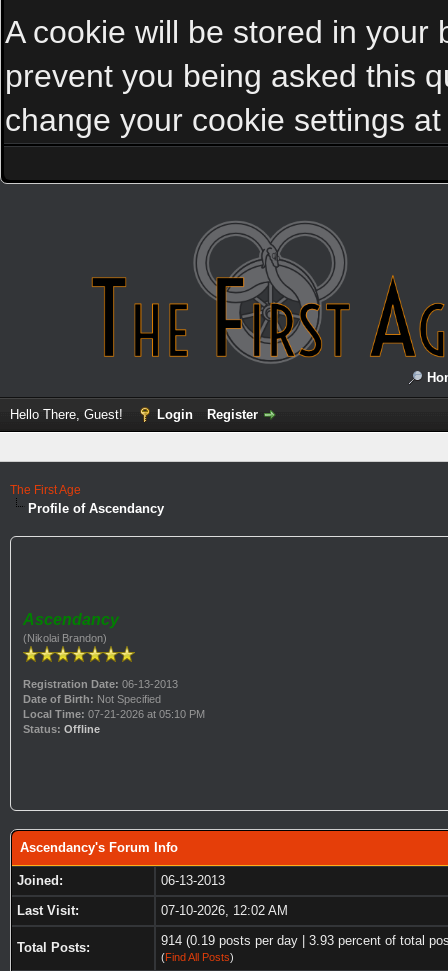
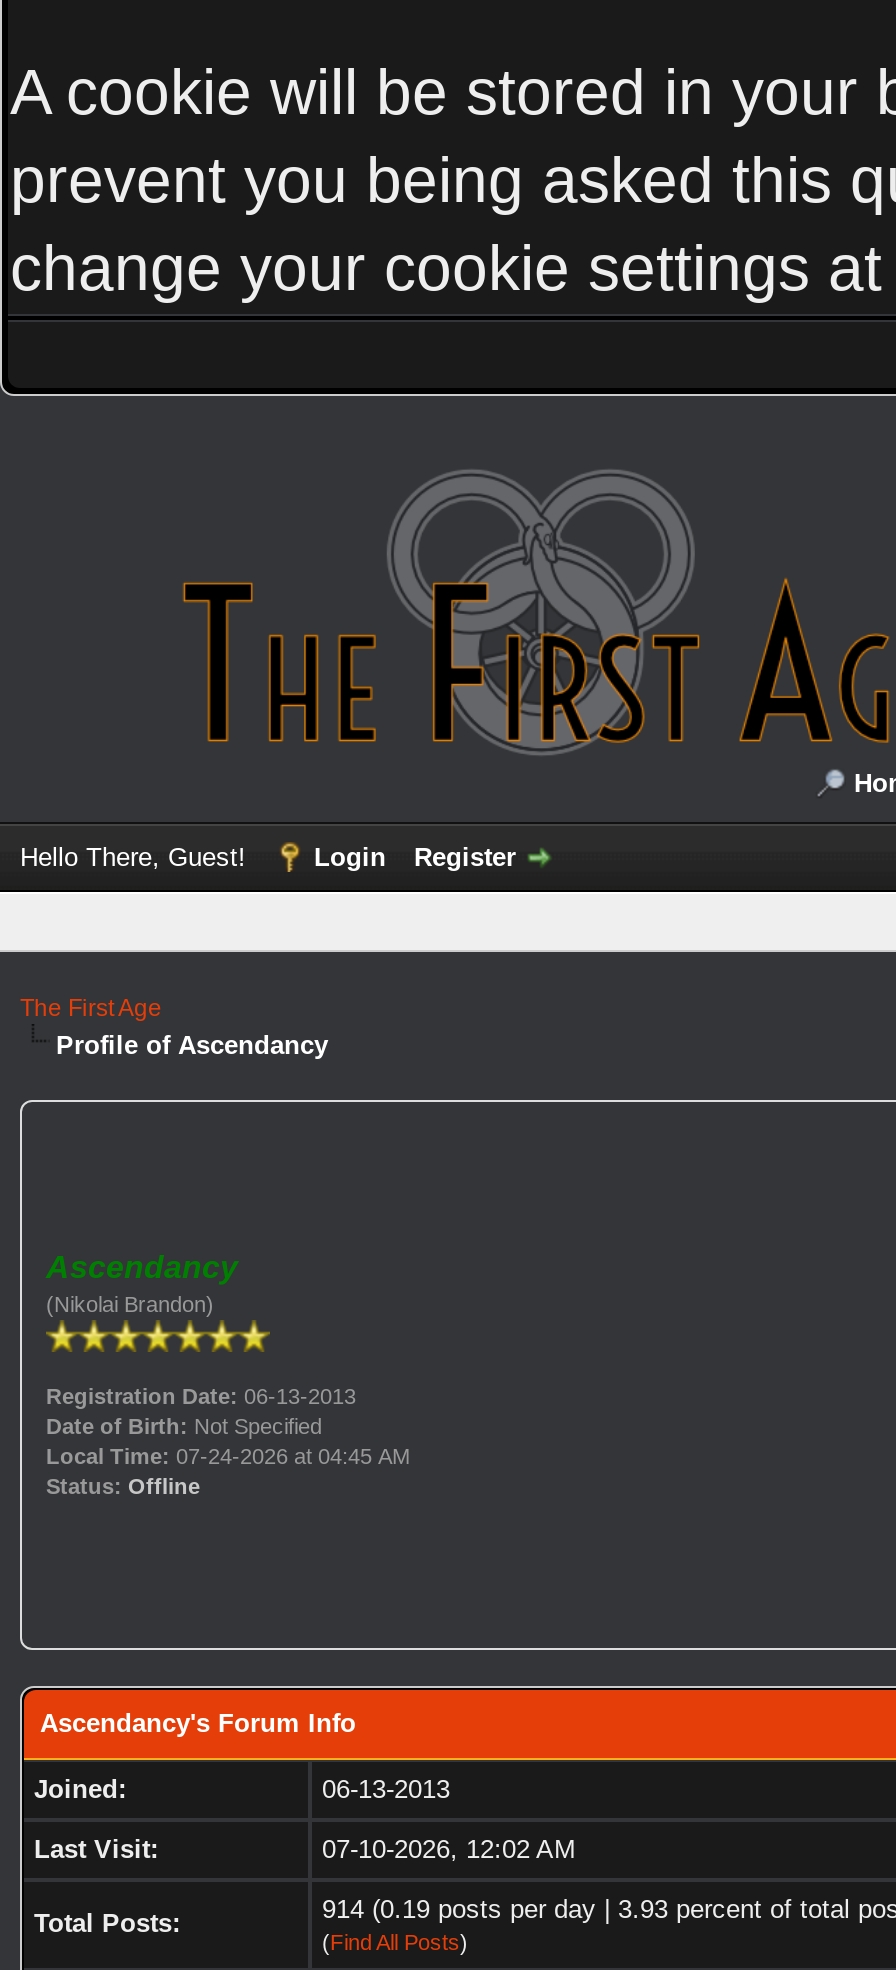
[23,708,205,720] Local Time: 07-21-2026 at 05:10 PM -> [46,1444,410,1468] Local Time: 07-24-2026 at 04:45 AM

